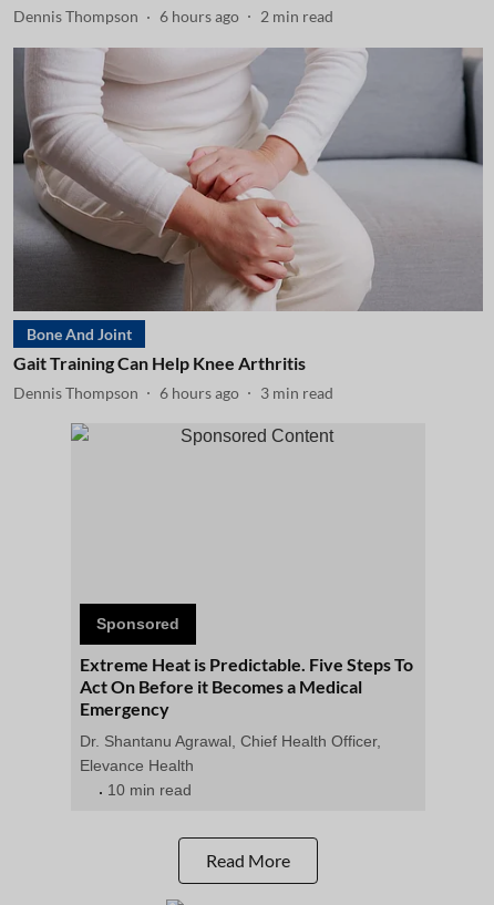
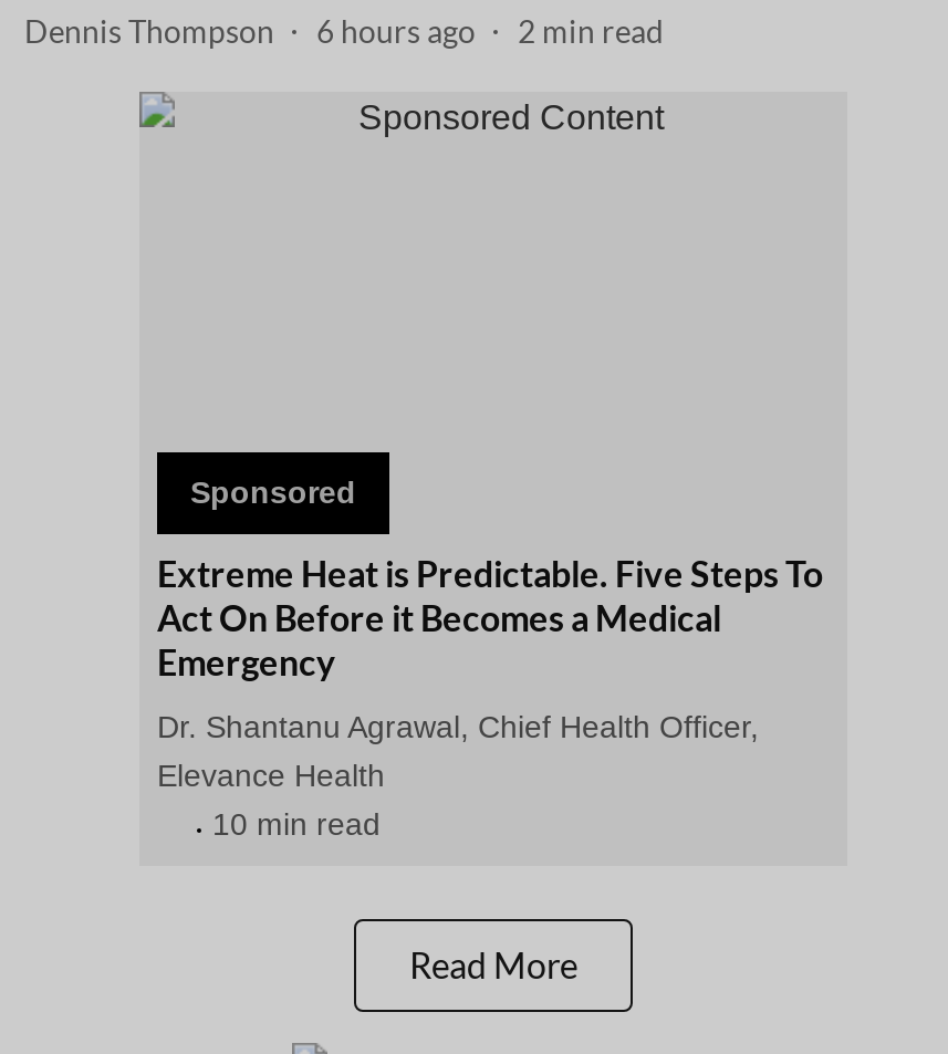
[12,47,484,402] [image] | Bone And Joint | Gait Training Can Help Knee Arthritis | Dennis Thompson | 6 hours ago | 3 min read -> none

